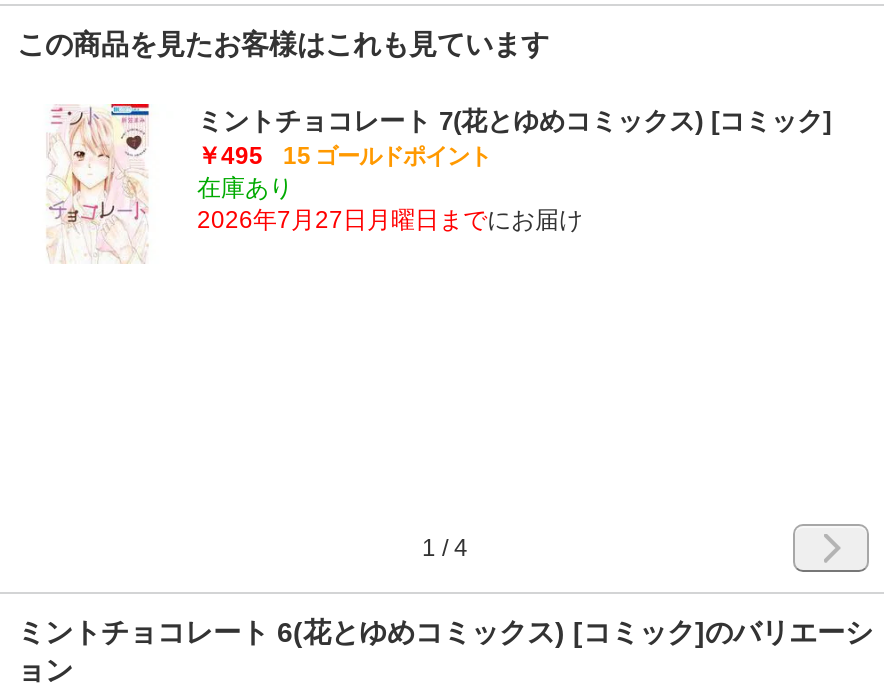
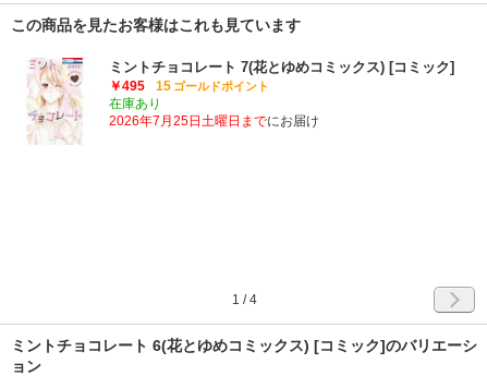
[197,206,583,234] 2026年7月27日月曜日までにお届け -> [109,113,319,129] 2026年7月25日土曜日までにお届け

